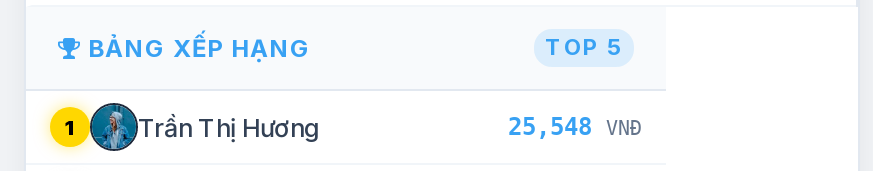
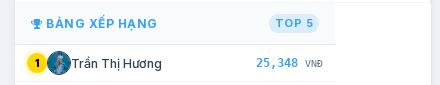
[508,112,642,140] 25,548 VNĐ -> [256,55,323,69] 25,348 VNĐ

